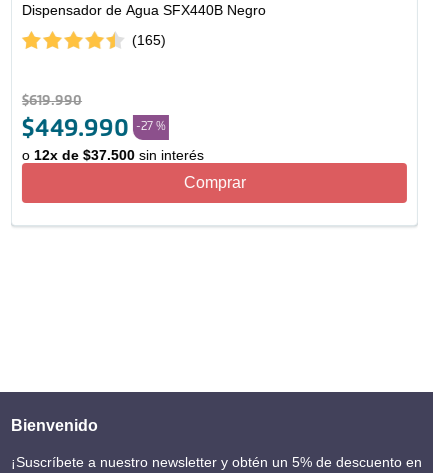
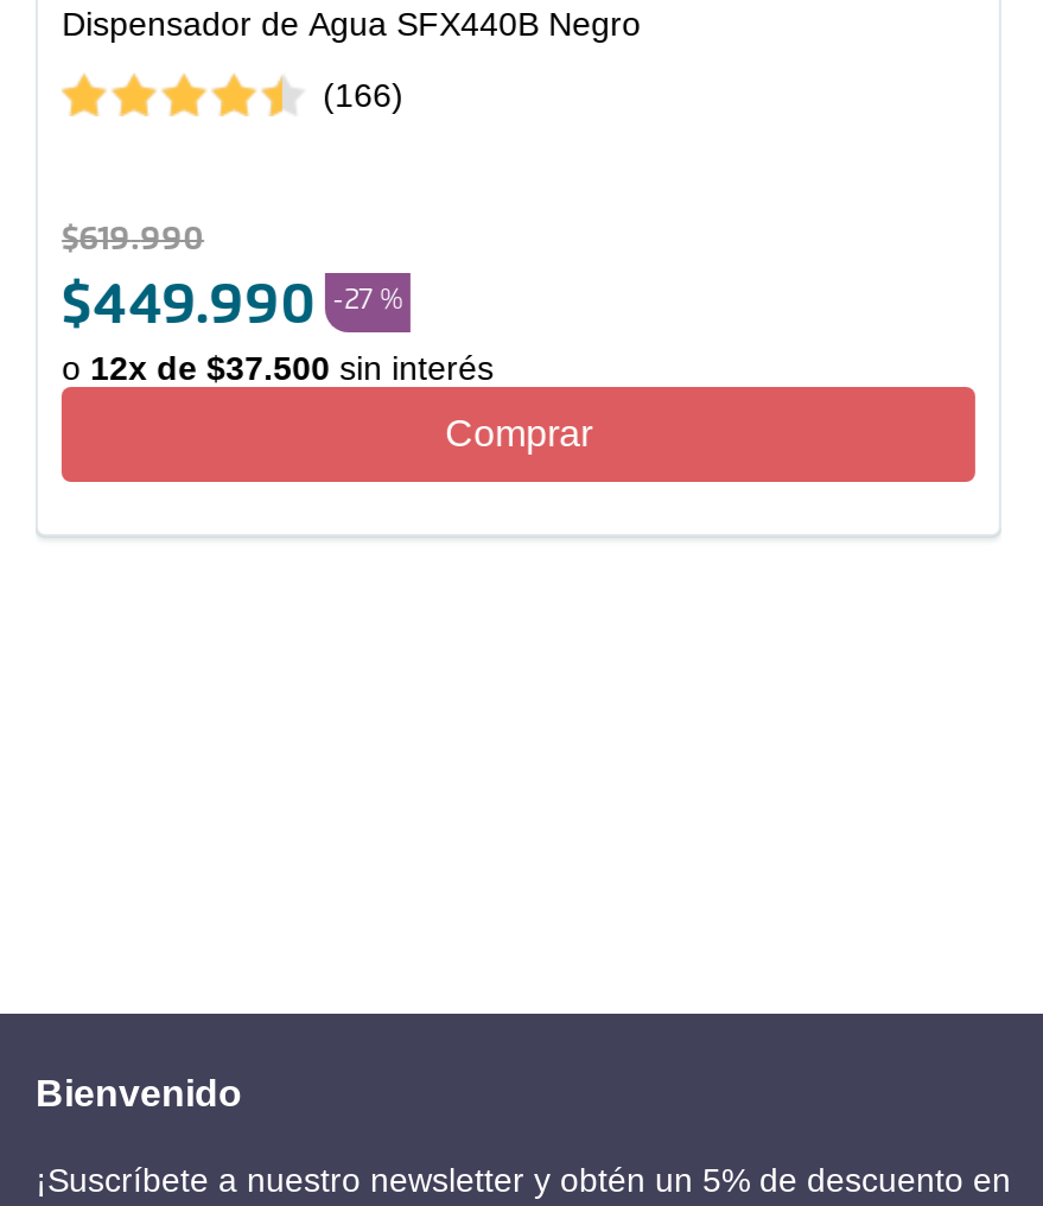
[132,32,166,48] (165) -> [323,77,403,115] (166)

